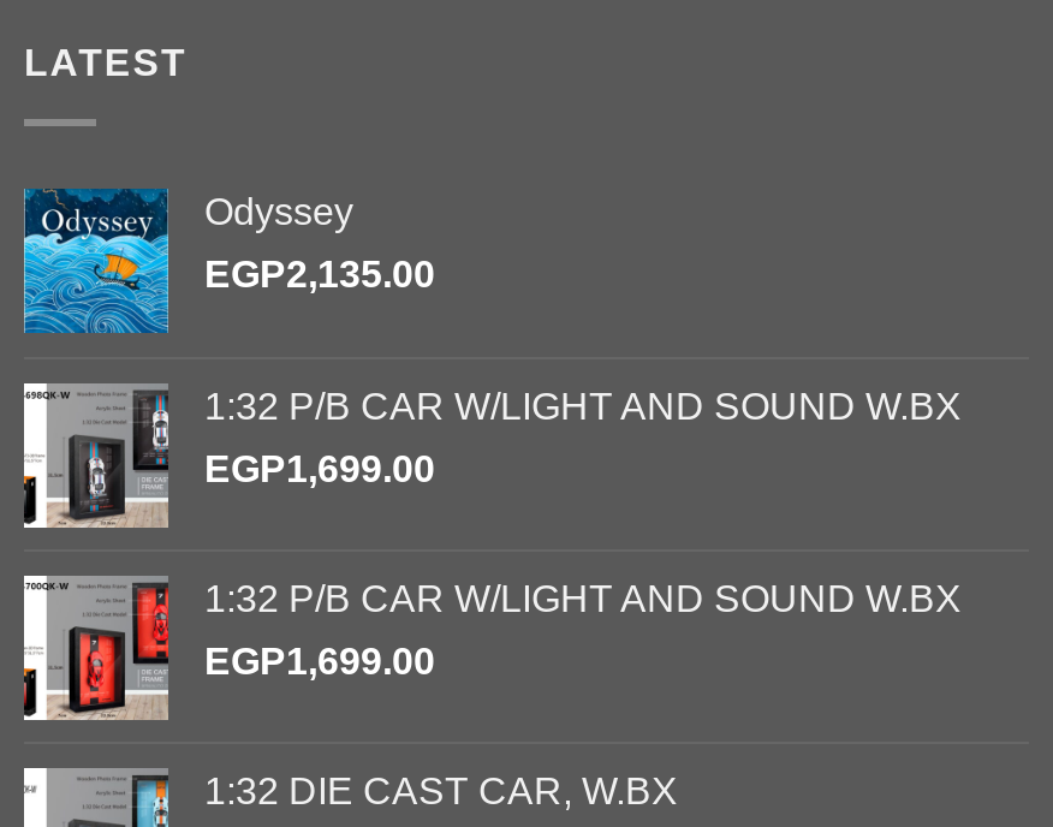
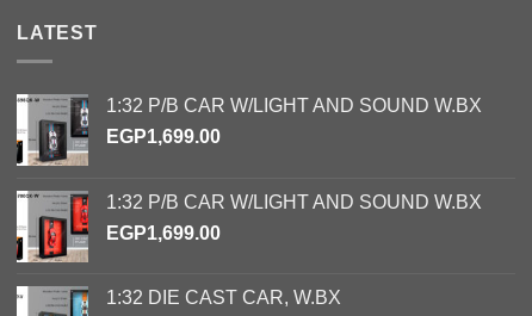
[22,188,435,334] [image] | Odyssey | EGP2,135.00 -> none

